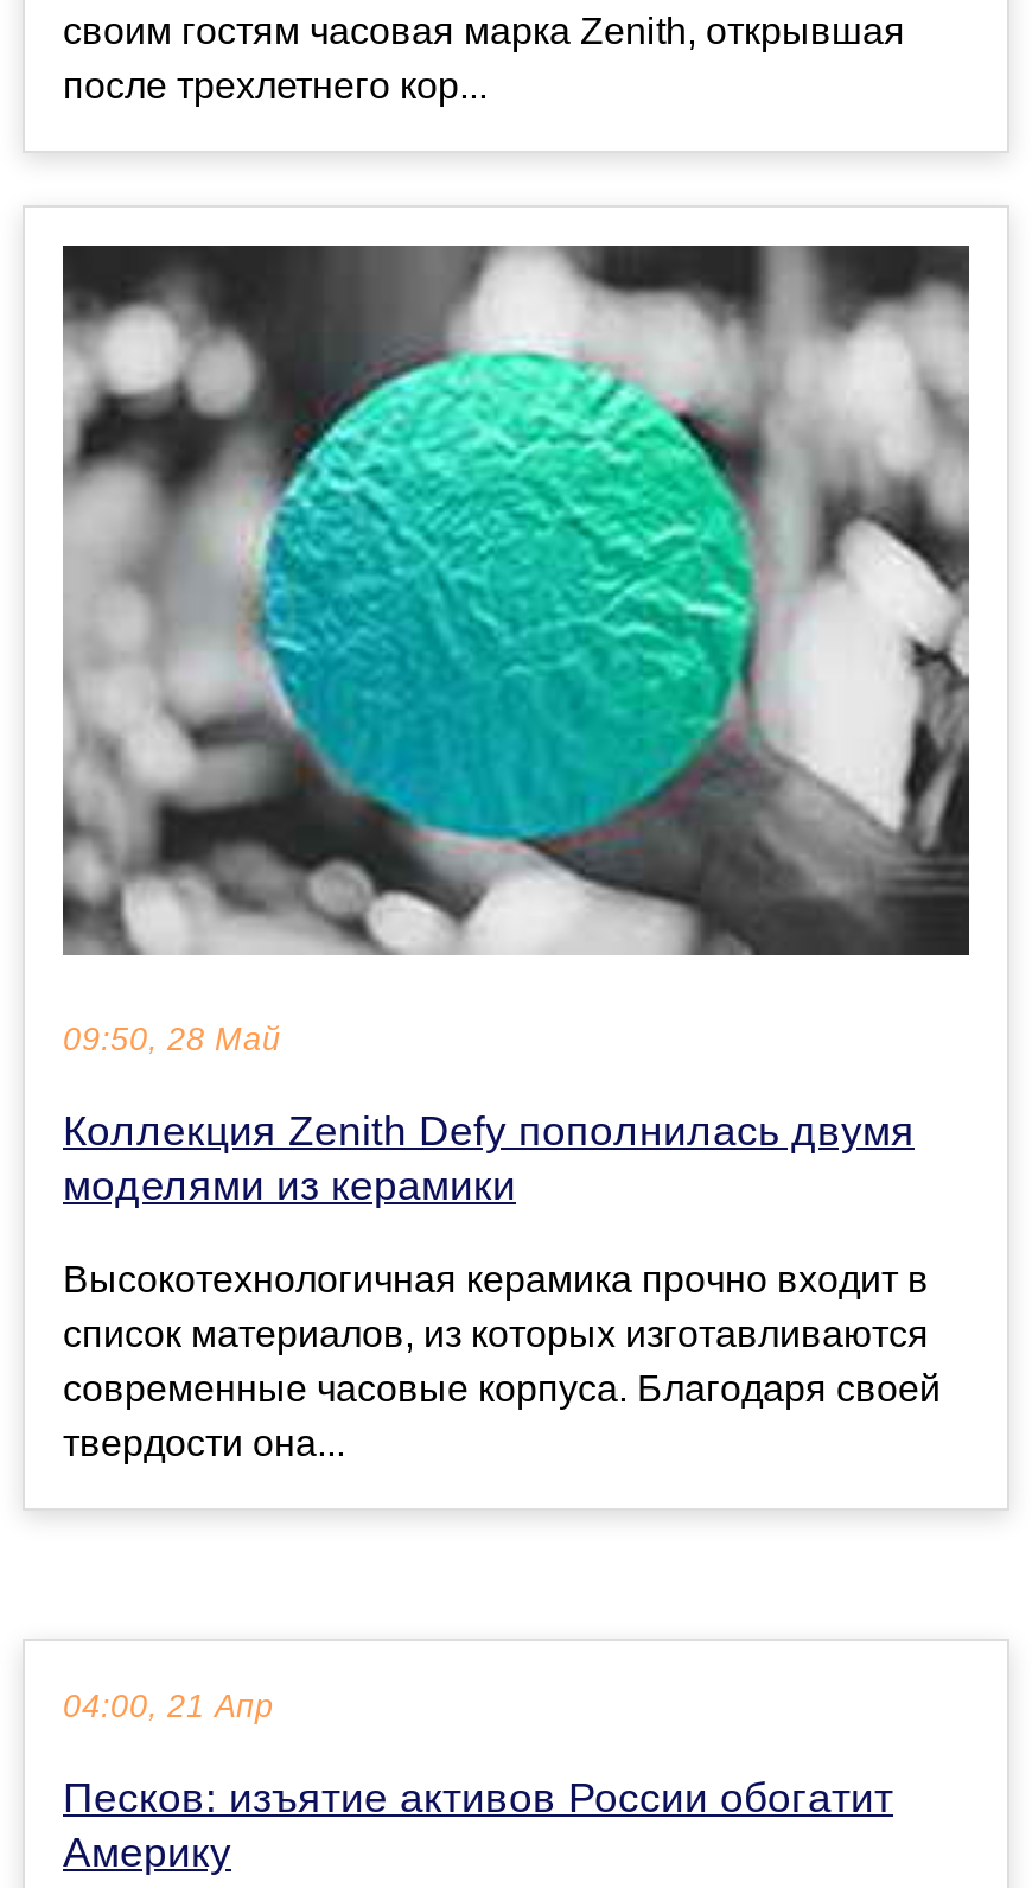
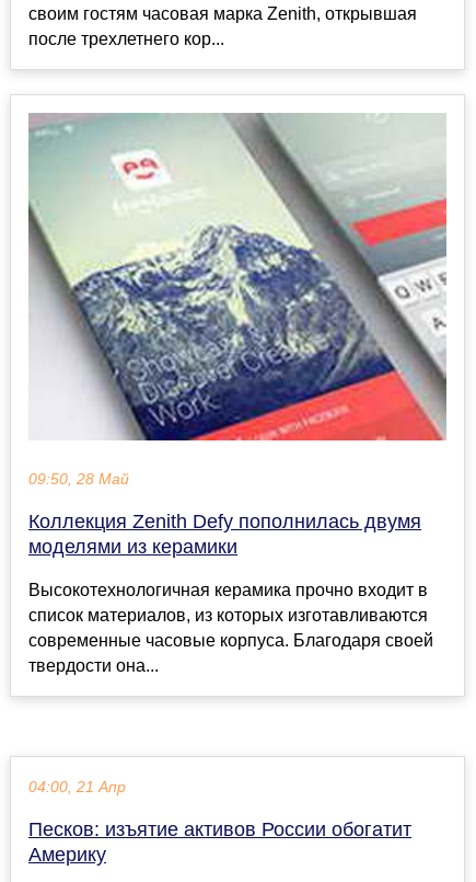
[60,244,972,959] [image] -> [28,113,448,442] [image]

